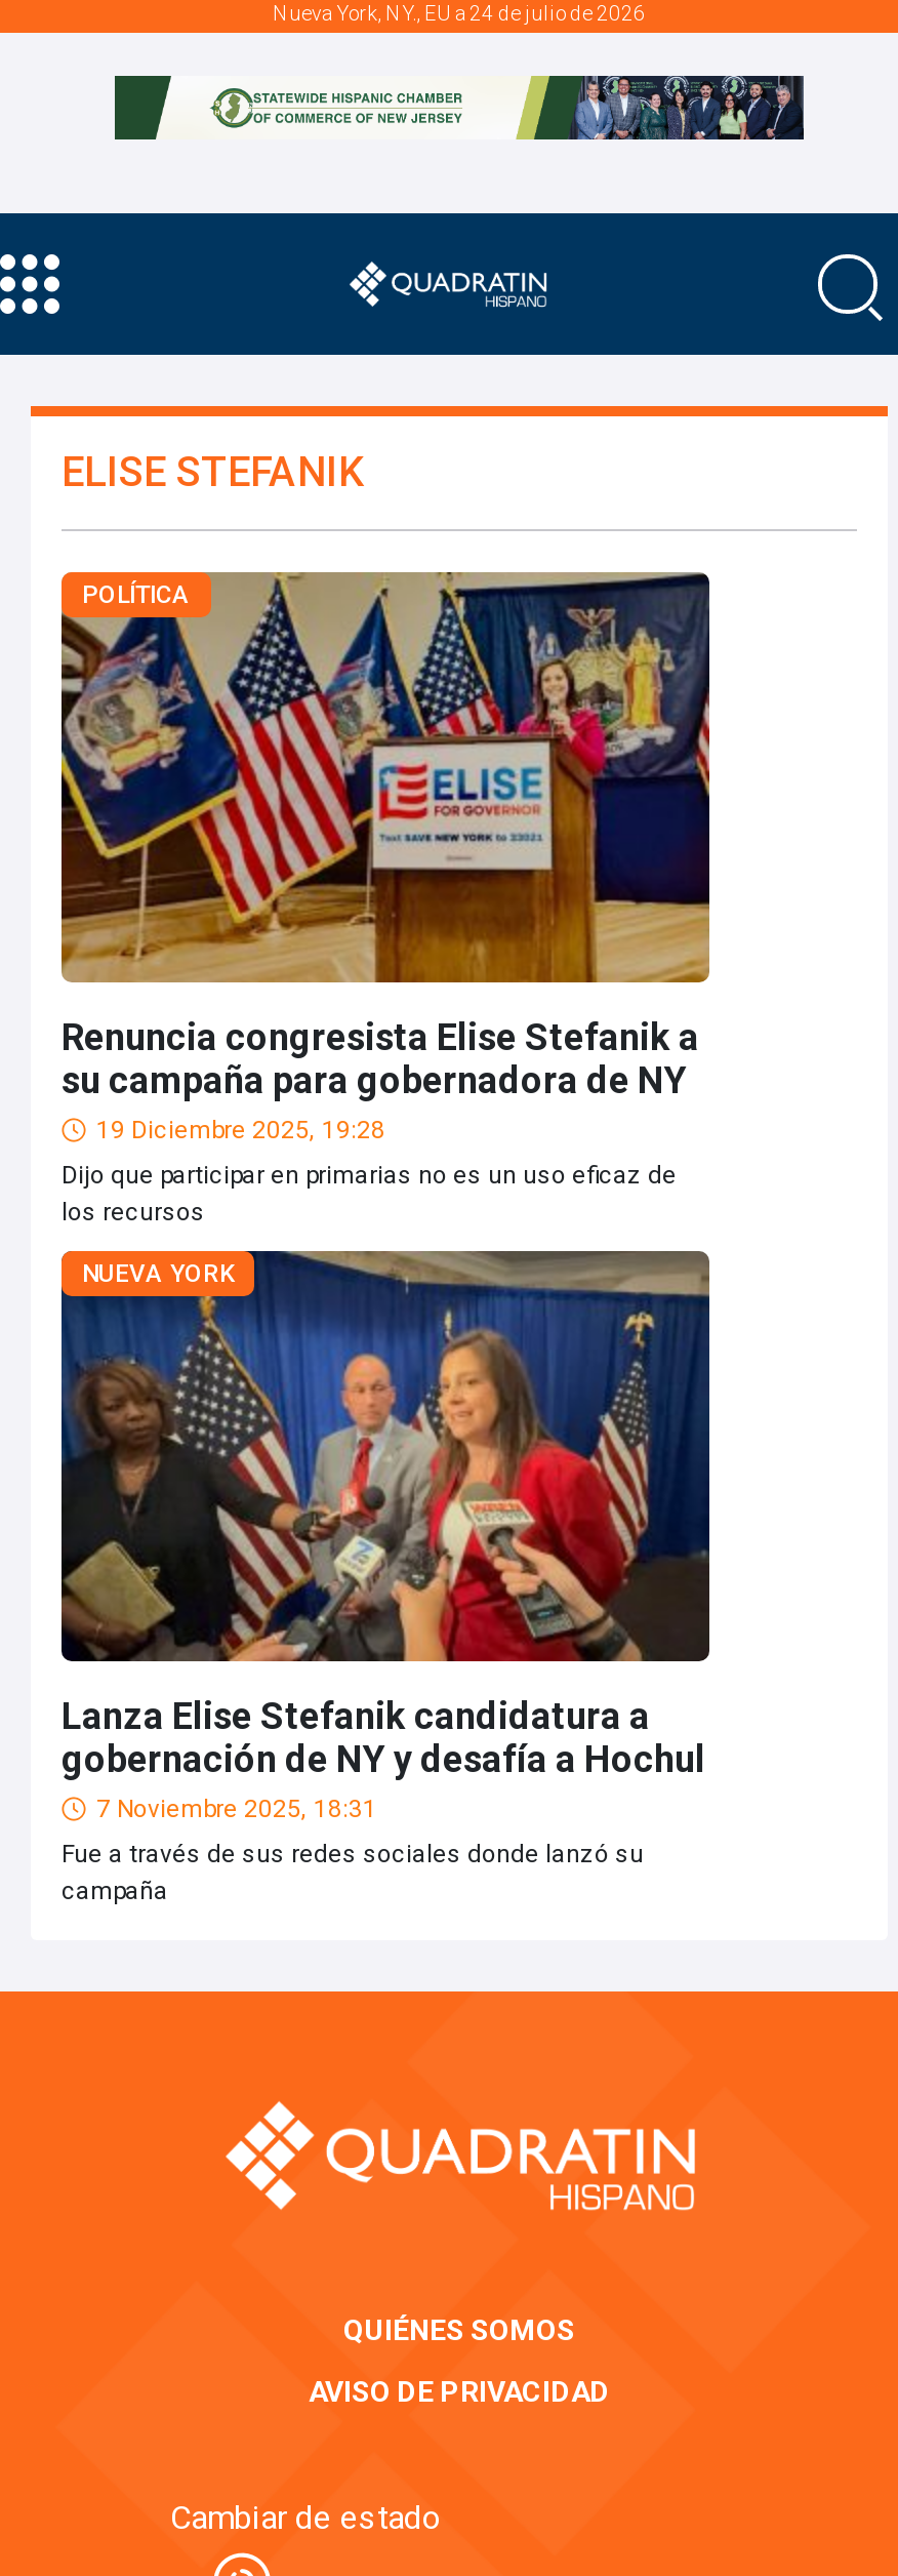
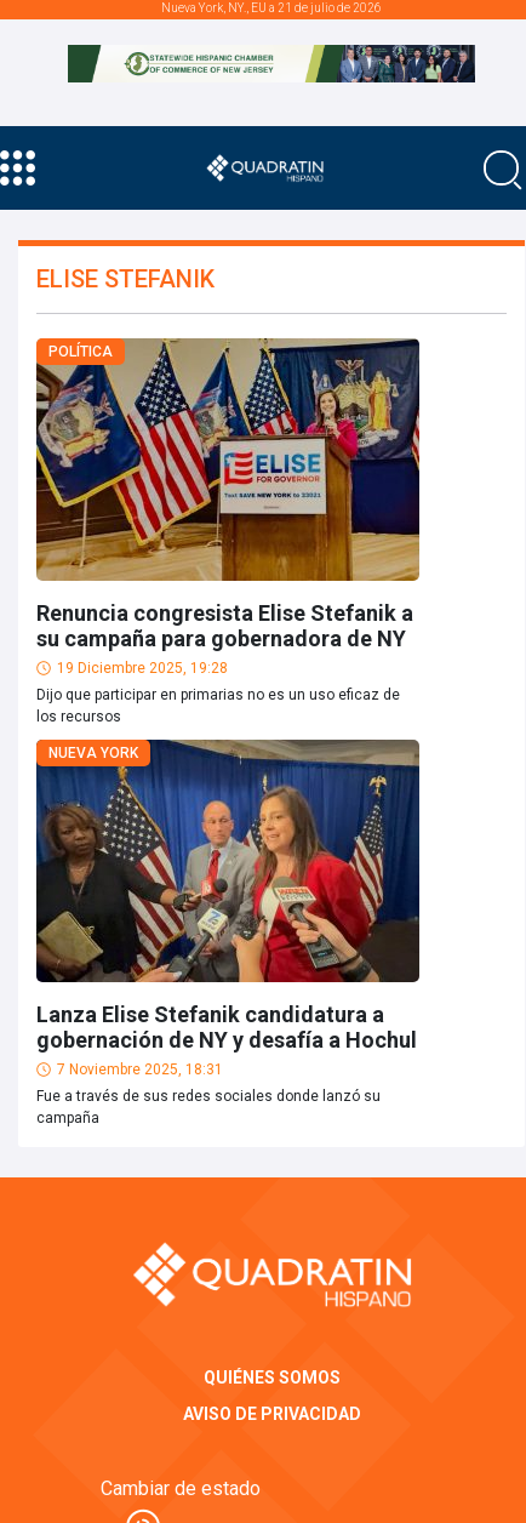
[273,2,646,25] Nueva York, NY., EU a 24 de julio de 2026 -> [161,1,382,15] Nueva York, NY., EU a 21 de julio de 2026

